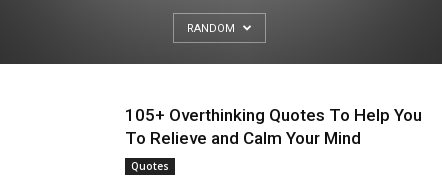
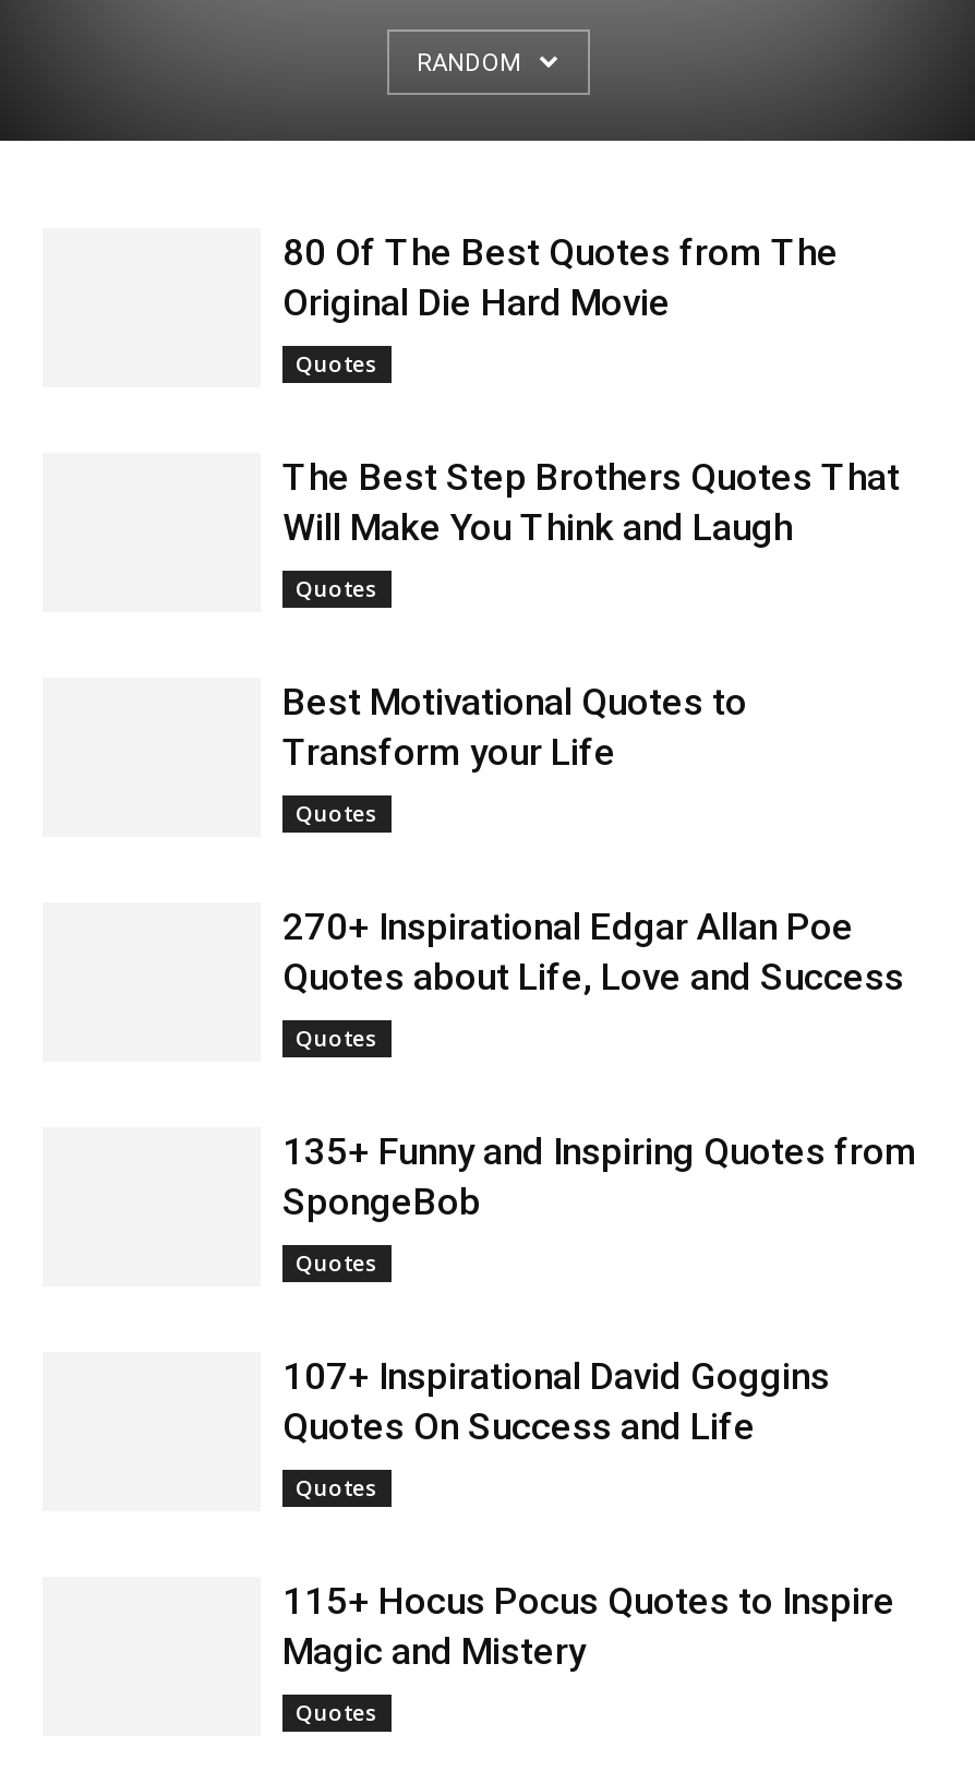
[125,105,422,148] 105+ Overthinking Quotes To Help You | To Relieve and Calm Your Mind -> [282,230,917,1673] 80 Of The Best Quotes from The | Original Die Hard Movie | Quotes | The Best Step Brothers Quotes That | Will Make You Think and Laugh | Quotes | Best Motivational Quotes to | Transform your Life | Quotes | 270+ Inspirational Edgar Allan Poe | Quotes about Life, Love and Success | Quotes | 135+ Funny and Inspiring Quotes from | SpongeBob | Quotes | 107+ Inspirational David Goggins | Quotes On Success and Life | Quotes | 115+ Hocus Pocus Quotes to Inspire | Magic and Mistery

